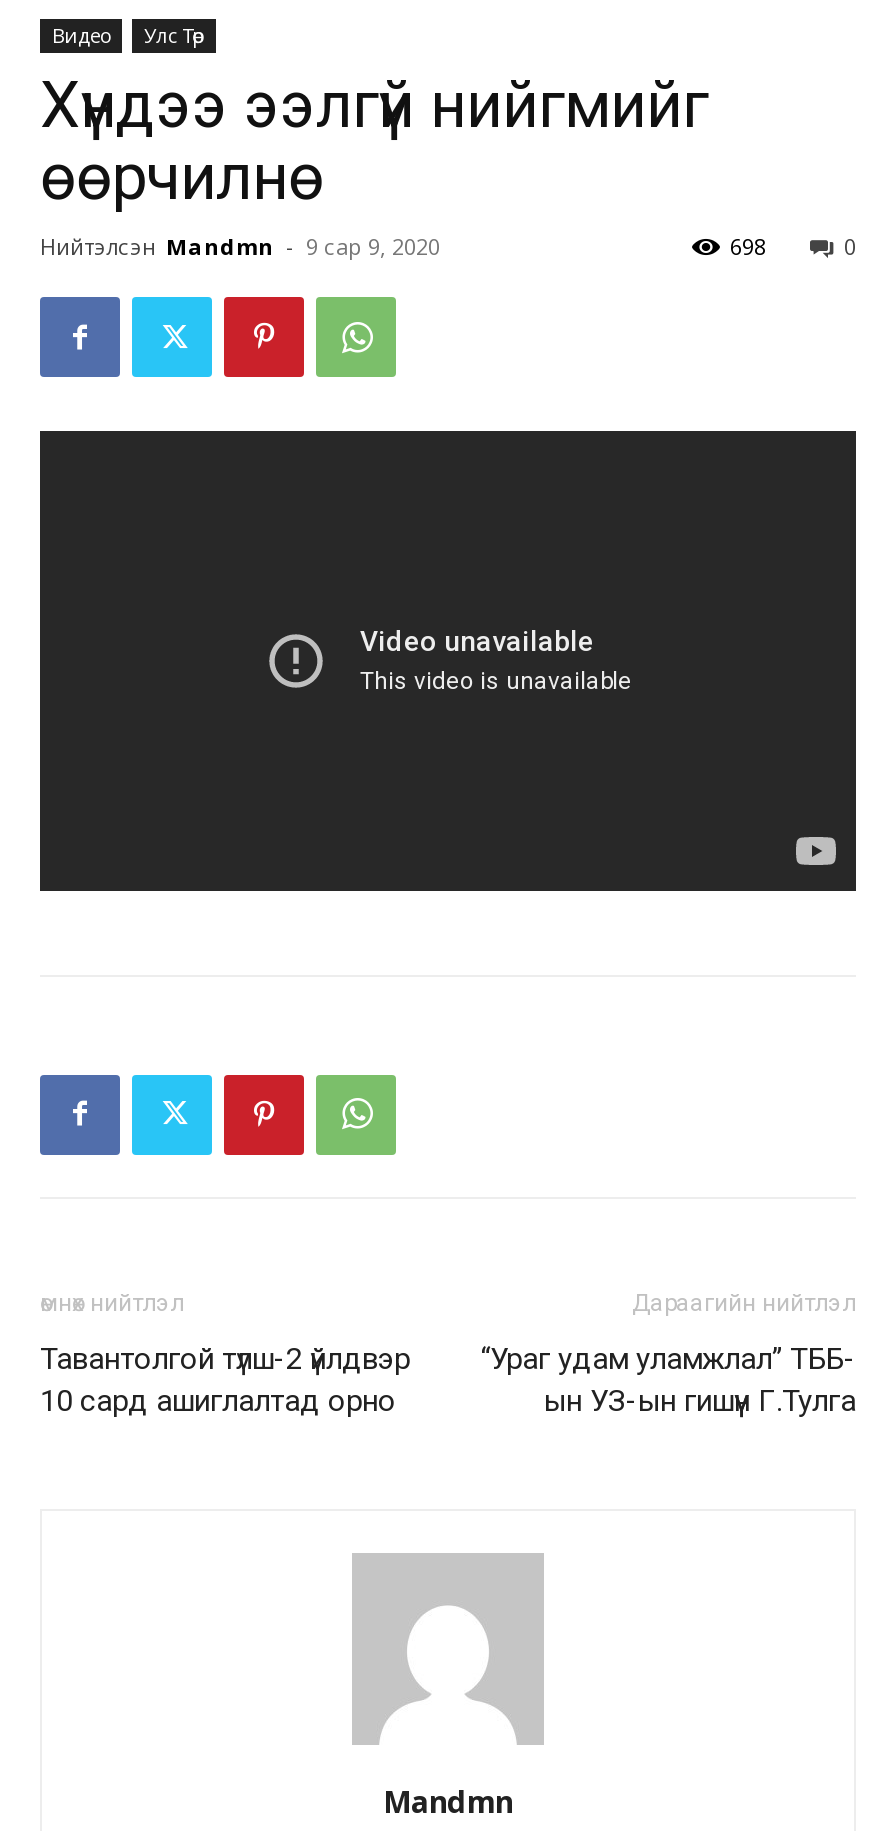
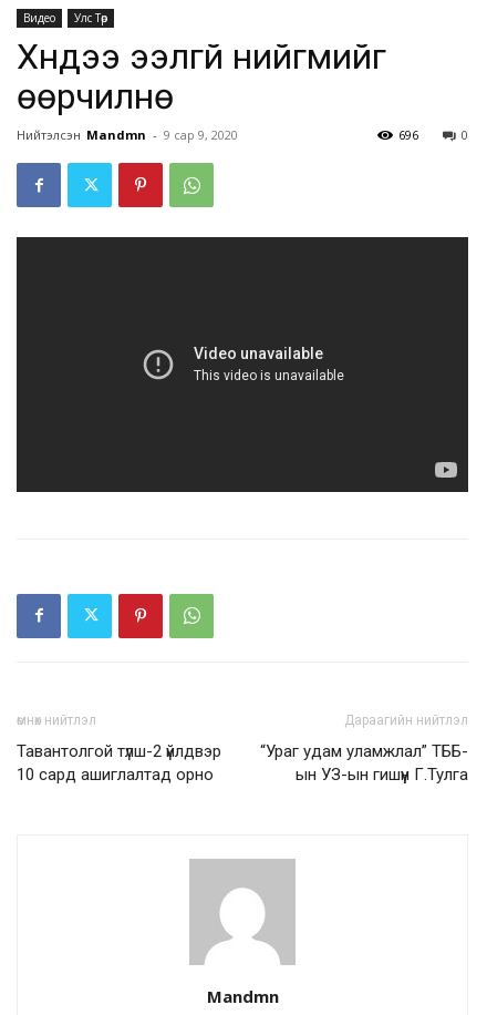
[730,231,766,261] 698 -> [398,126,418,143] 696

